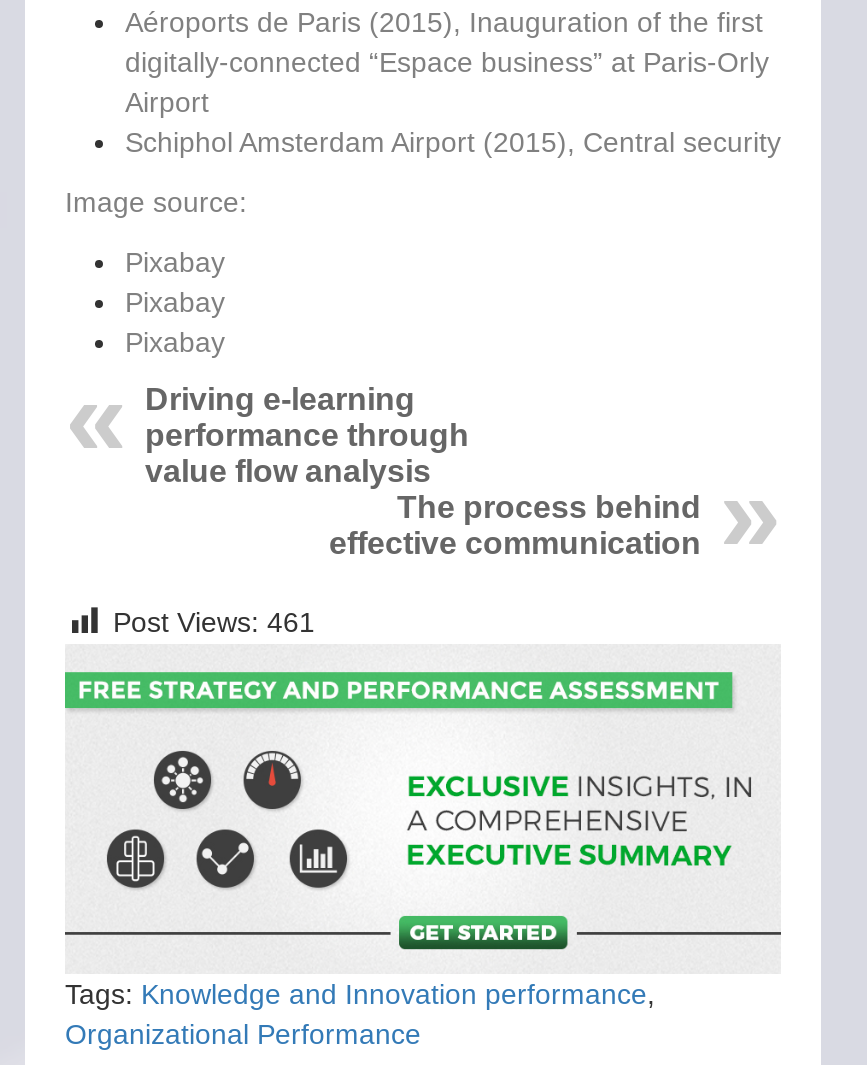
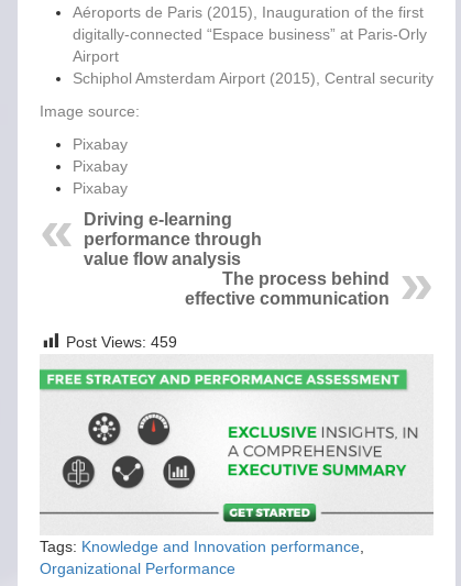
[113,605,315,637] Post Views: 461 -> [66,333,177,350] Post Views: 459

